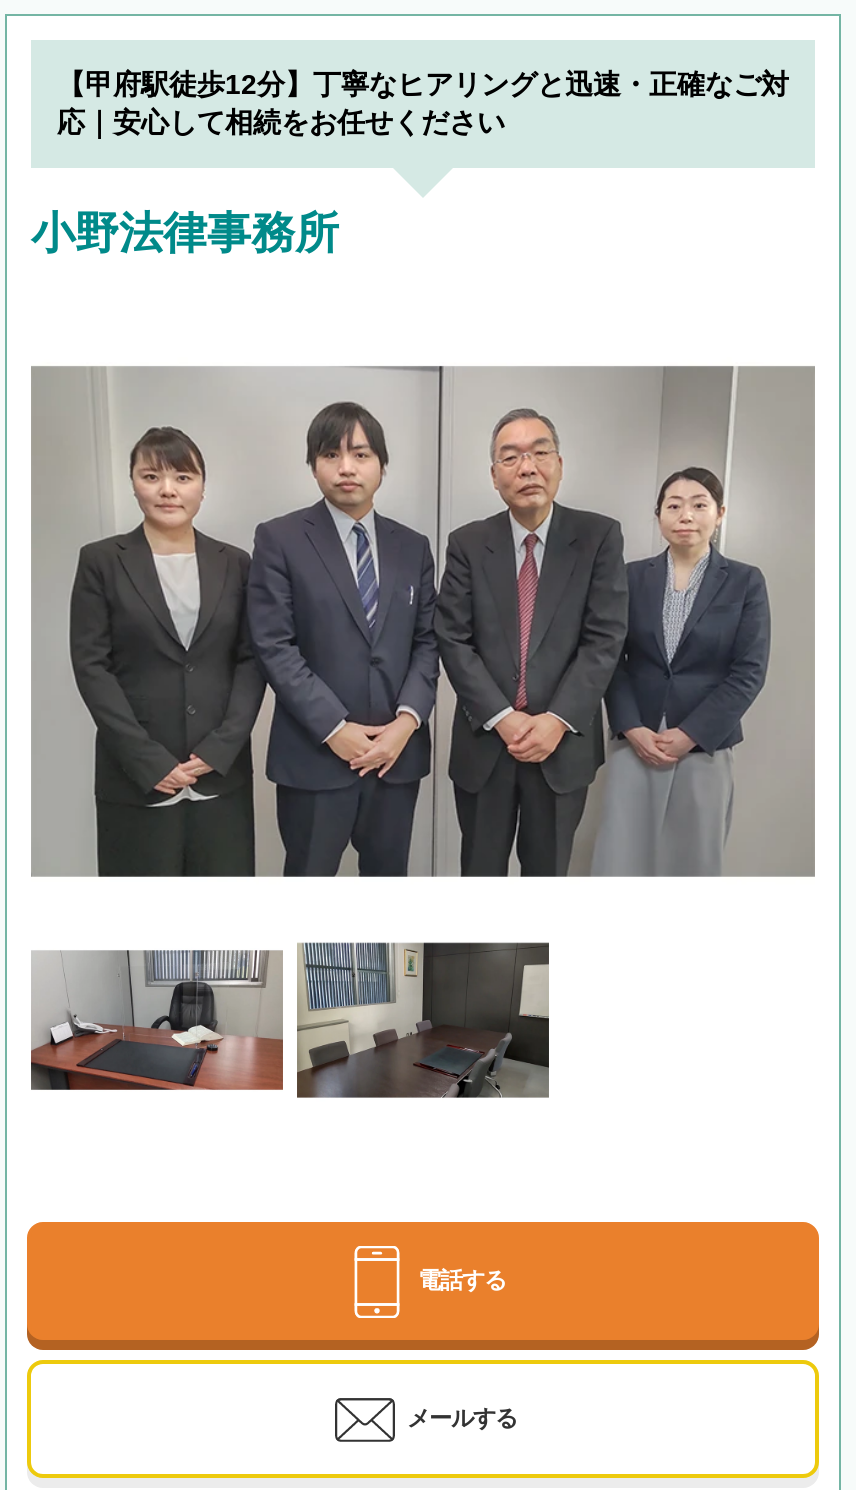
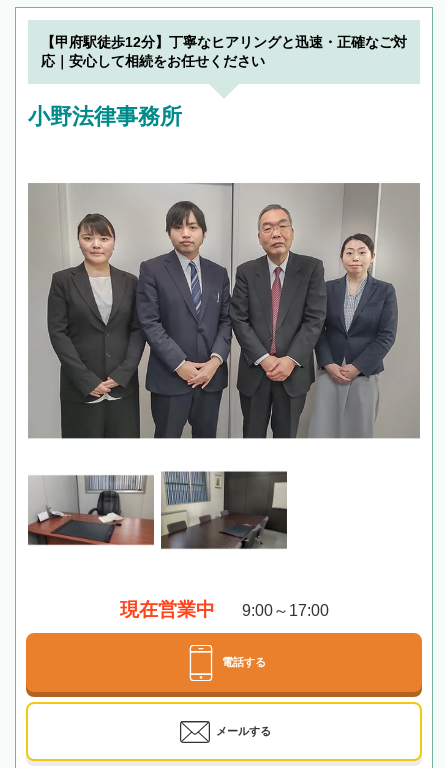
none -> [119,599,328,620] 現在営業中 | 9:00～17:00

